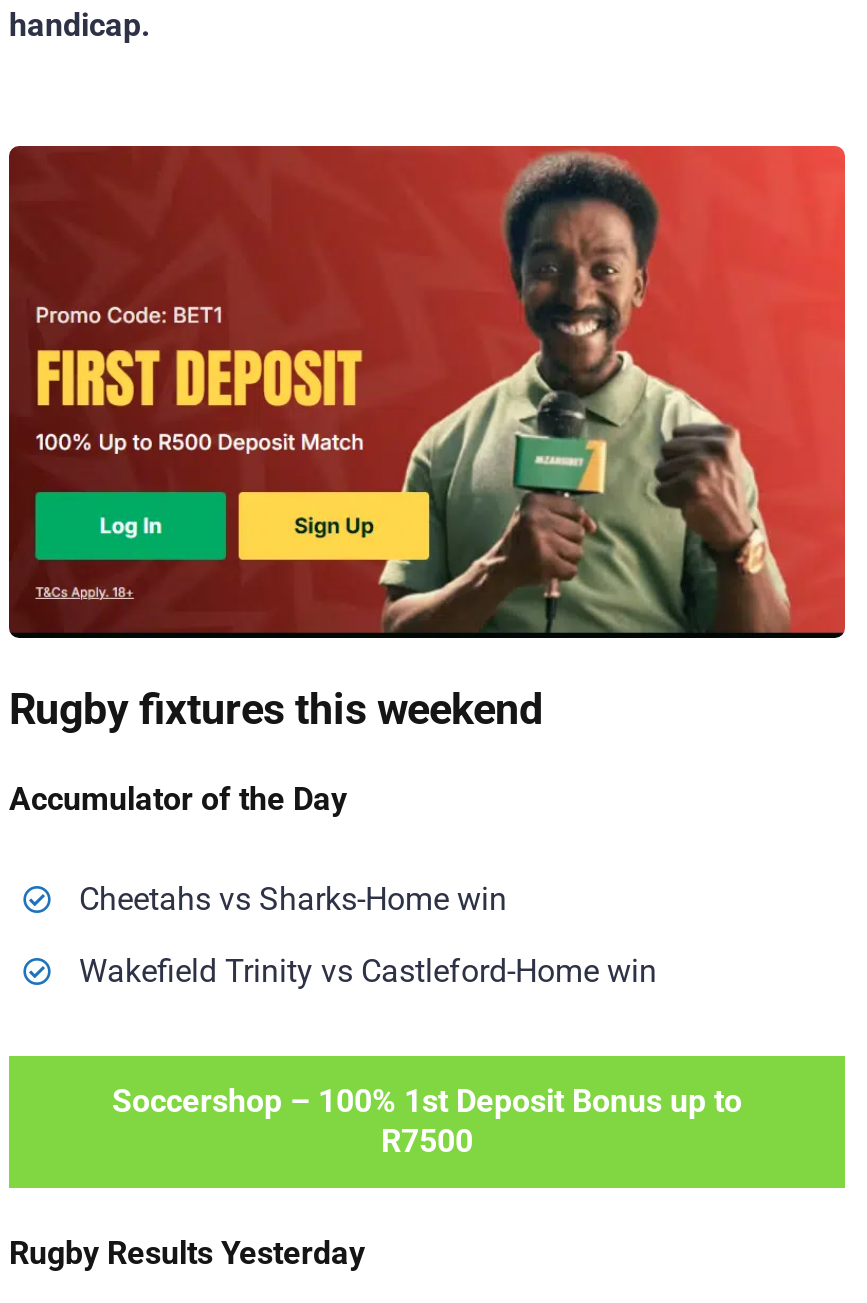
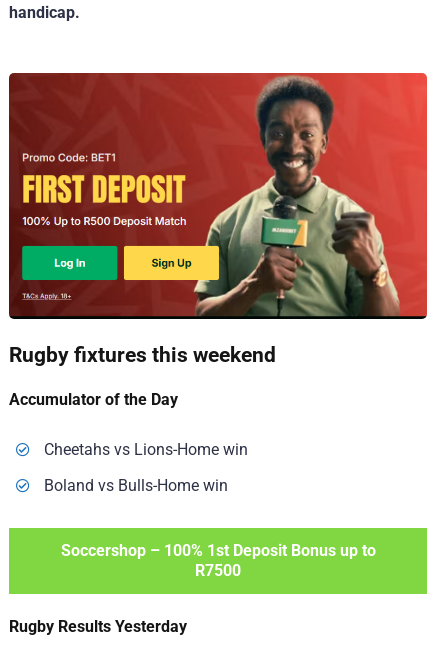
[79,881,507,919] Cheetahs vs Sharks-Home win -> [44,440,248,459] Cheetahs vs Lions-Home win
[79,953,657,991] Wakefield Trinity vs Castleford-Home win -> [44,476,228,495] Boland vs Bulls-Home win

